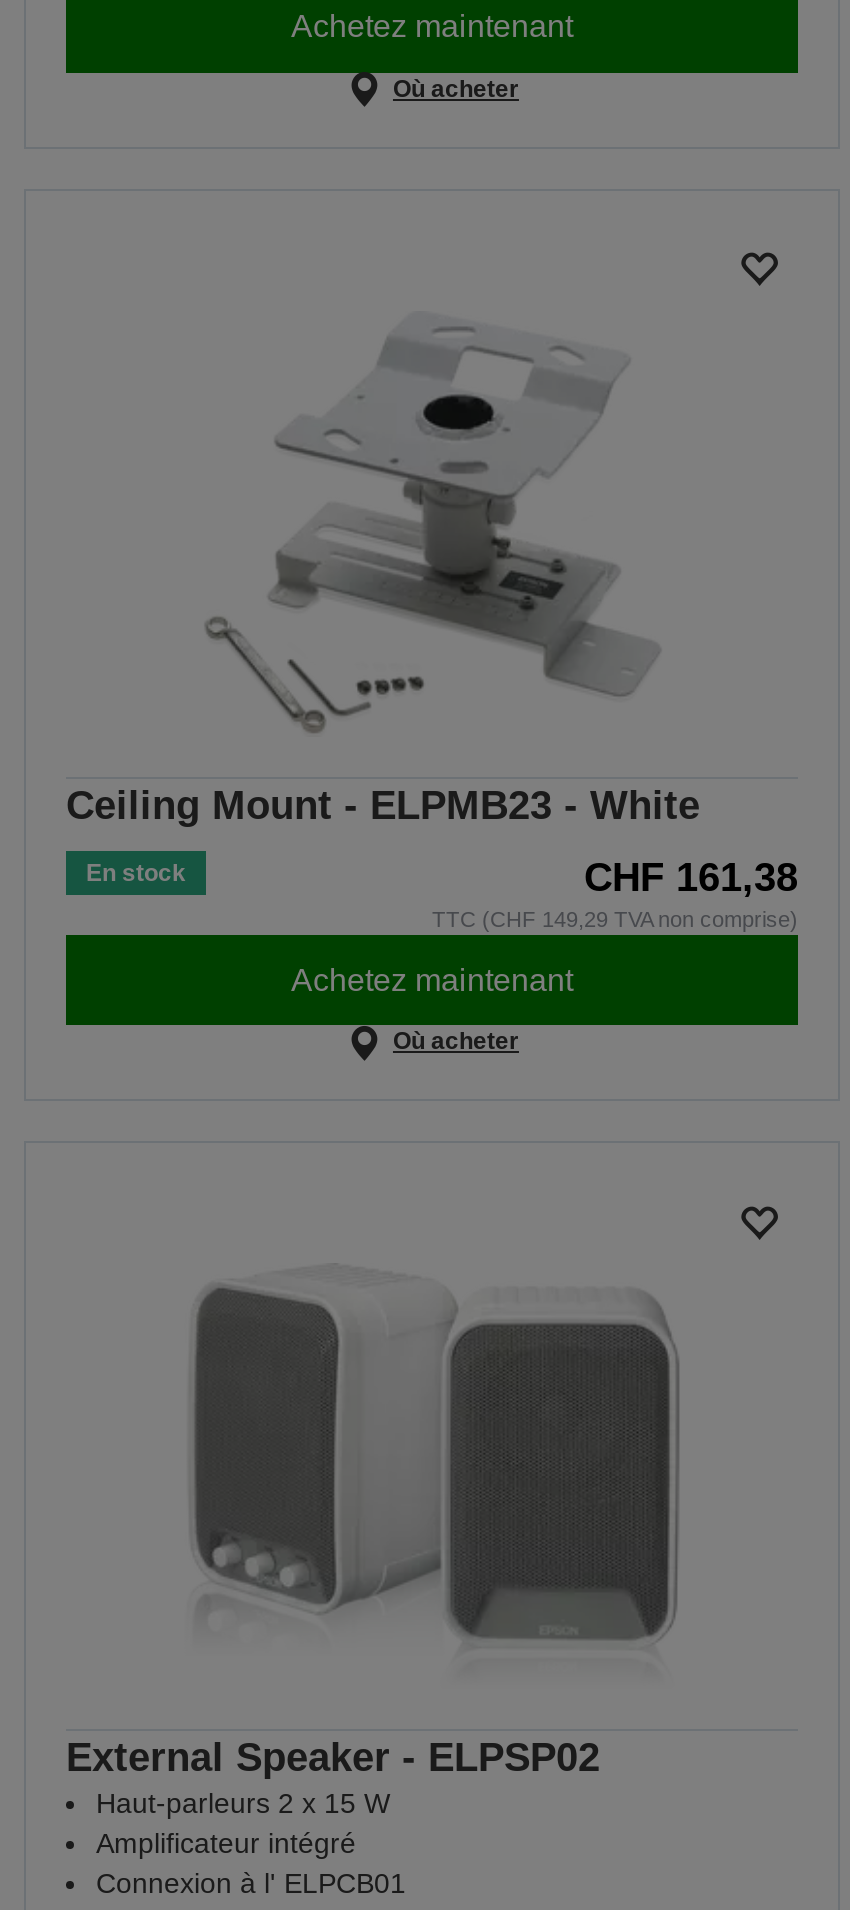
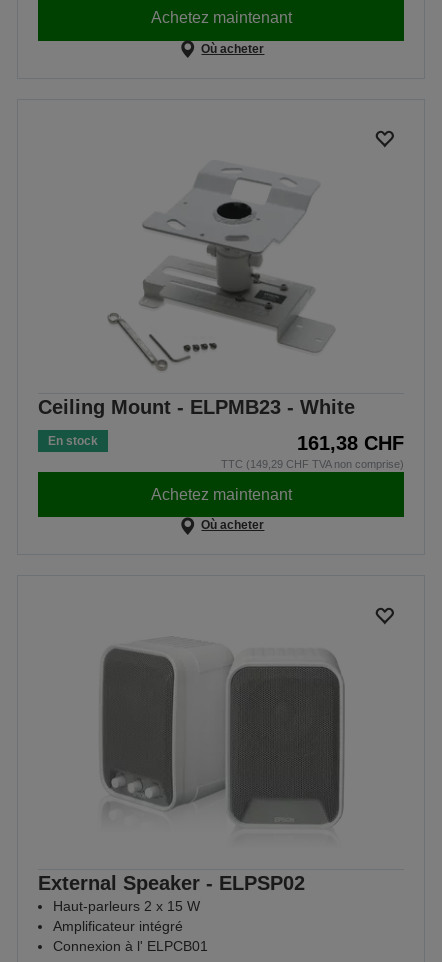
[432,855,798,931] CHF 161,38 | TTC (CHF 149,29 TVA non comprise) -> [221,432,404,470] 161,38 CHF | TTC (149,29 CHF TVA non comprise)

